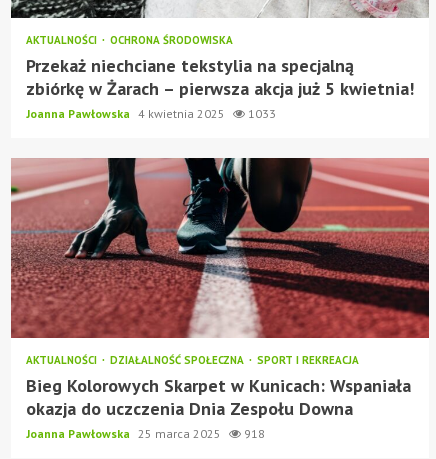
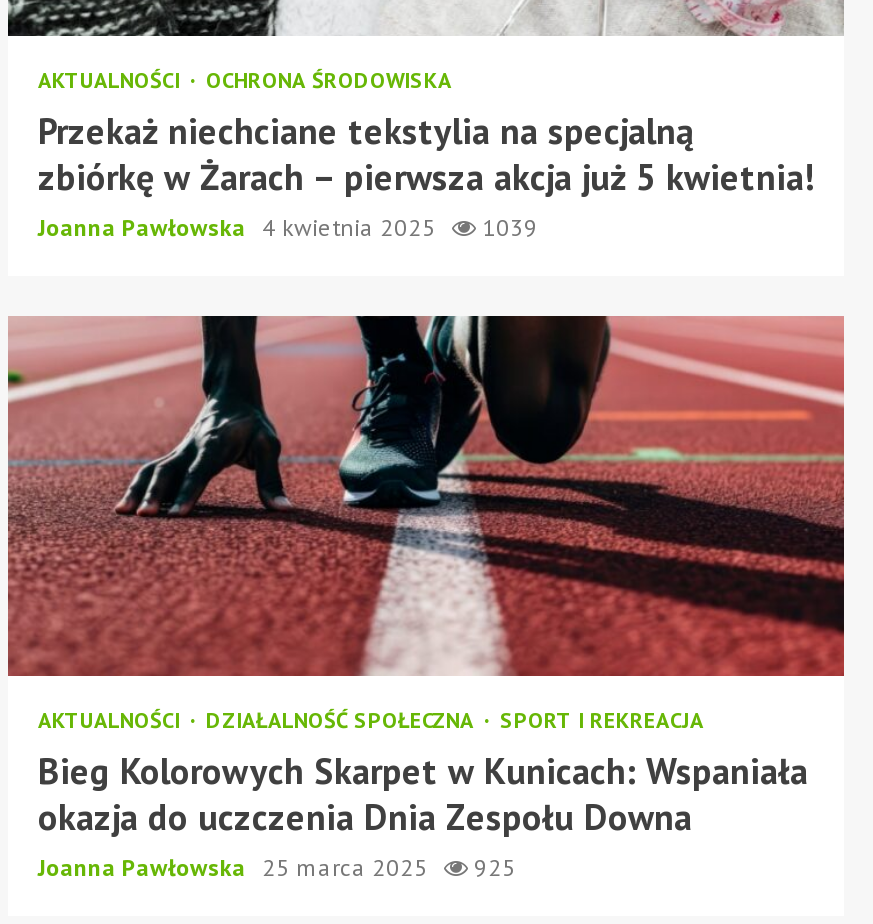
[26,106,276,121] Joanna Pawłowska 4 kwietnia 2025 1033 -> [38,212,538,242] Joanna Pawłowska 4 kwietnia 2025 1039
[26,426,265,441] Joanna Pawłowska 25 marca 2025 918 -> [38,852,516,882] Joanna Pawłowska 25 marca 2025 925

